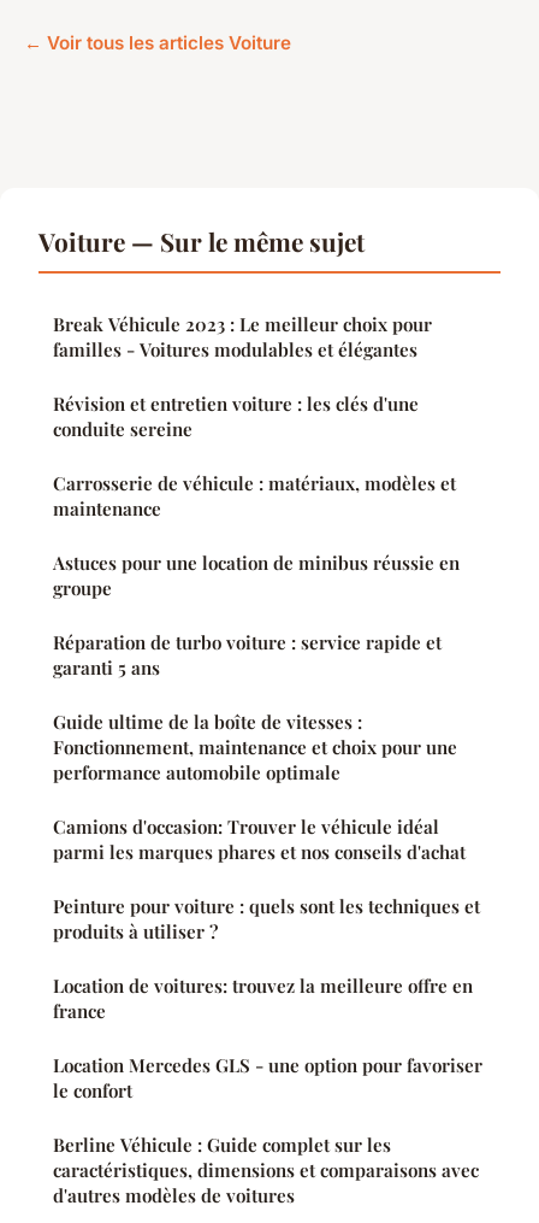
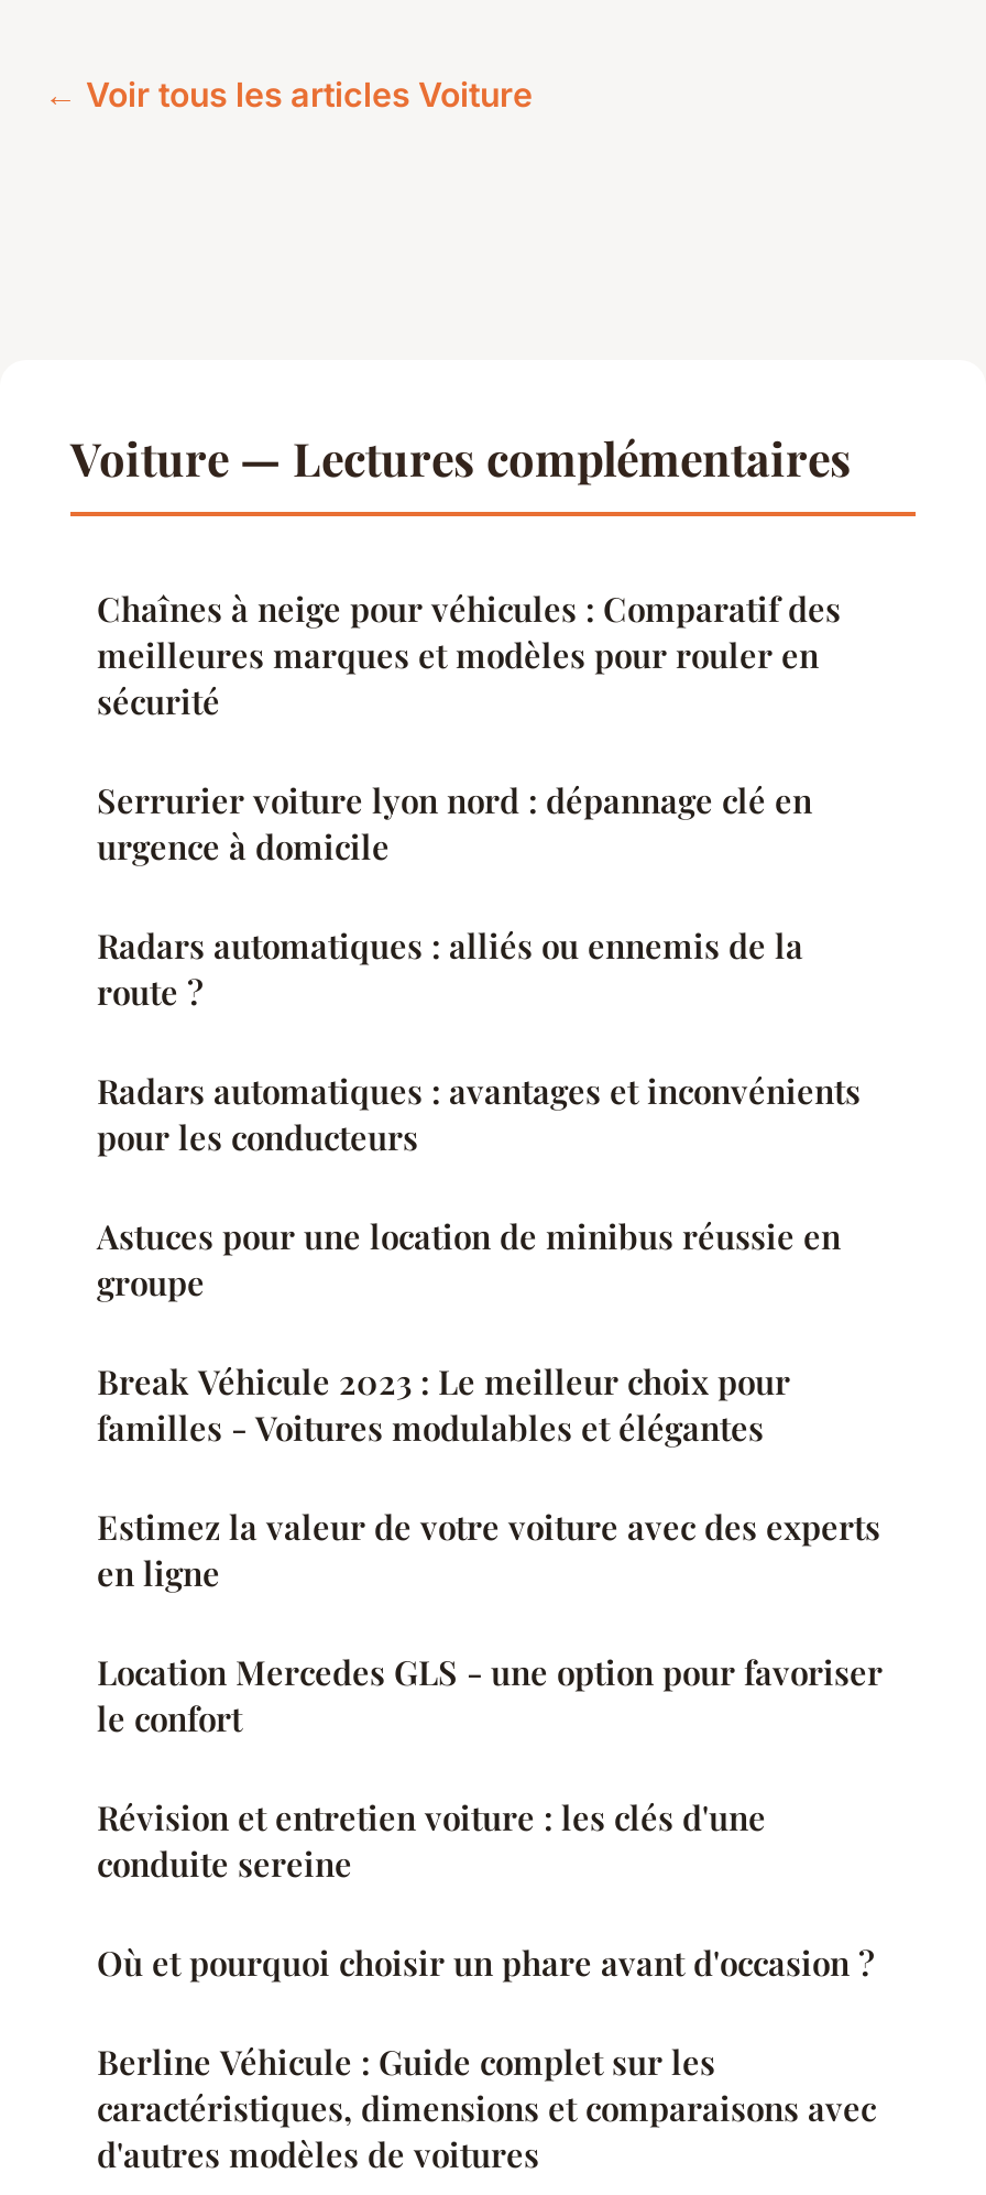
[38,224,365,258] Voiture — Sur le même sujet -> [70,426,861,1159] Voiture — Lectures complémentaires | Chaînes à neige pour véhicules : Comparatif des | meilleures marques et modèles pour rouler en | sécurité | Serrurier voiture lyon nord : dépannage clé en | urgence à domicile | Radars automatiques : alliés ou ennemis de la | route ? | Radars automatiques : avantages et inconvénients | pour les conducteurs
moved [53,312,432,361] -> [97,1359,790,1449]: Break Véhicule 2023 : Le meilleur choix pour | familles - Voitures modulables et élégantes
none -> [97,1504,880,1595] Estimez la valeur de votre voiture avec des experts | en ligne
moved [53,391,419,441] -> [97,1795,766,1885]: Révision et entretien voiture : les clés d'une | conduite sereine
[53,471,480,1023] Carrosserie de véhicule : matériaux, modèles et | maintenance | Réparation de turbo voiture : service rapide et | garanti 5 ans | Guide ultime de la boîte de vitesses : | Fonctionnement, maintenance et choix pour une | performance automobile optimale | Camions d'occasion: Trouver le véhicule idéal | parmi les marques phares et nos conseils d'achat | Peinture pour voiture : quels sont les techniques et | produits à utiliser ? | Location de voitures: trouvez la meilleure offre en | france -> [97,1940,874,1984] Où et pourquoi choisir un phare avant d'occasion ?
moved [53,550,460,600] -> [97,1214,841,1304]: Astuces pour une location de minibus réussie en | groupe
moved [53,1053,482,1102] -> [97,1650,883,1740]: Location Mercedes GLS - une option pour favoriser | le confort

